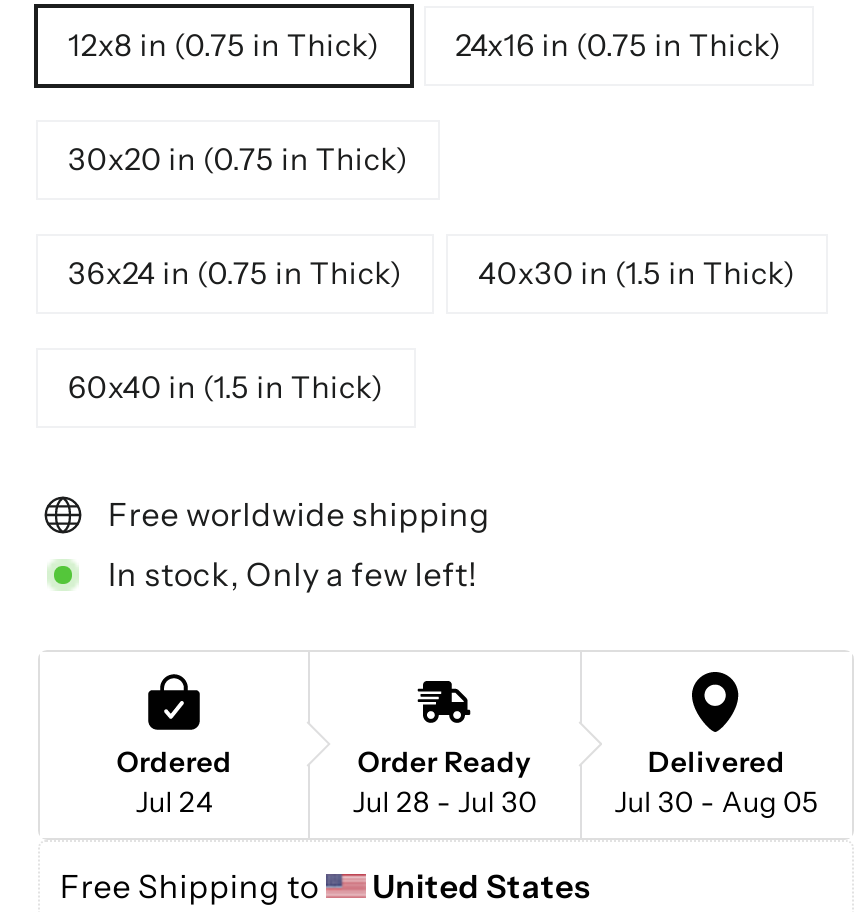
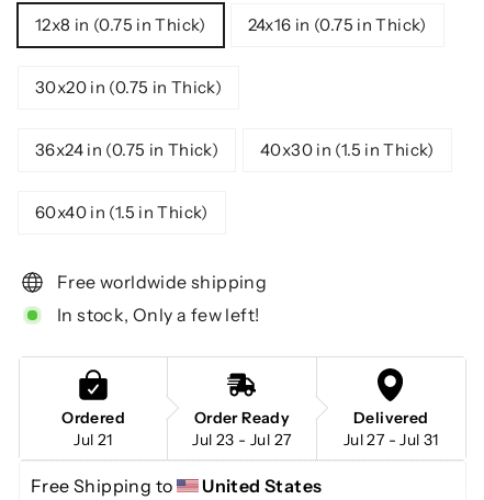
[136,783,213,819] Jul 24 -> [74,429,113,449] Jul 21
[353,783,537,819] Jul 28 - Jul 30 -> [193,429,291,449] Jul 23 - Jul 27
[615,783,819,819] Jul 30 - Aug 05 -> [343,429,439,449] Jul 27 - Jul 31

